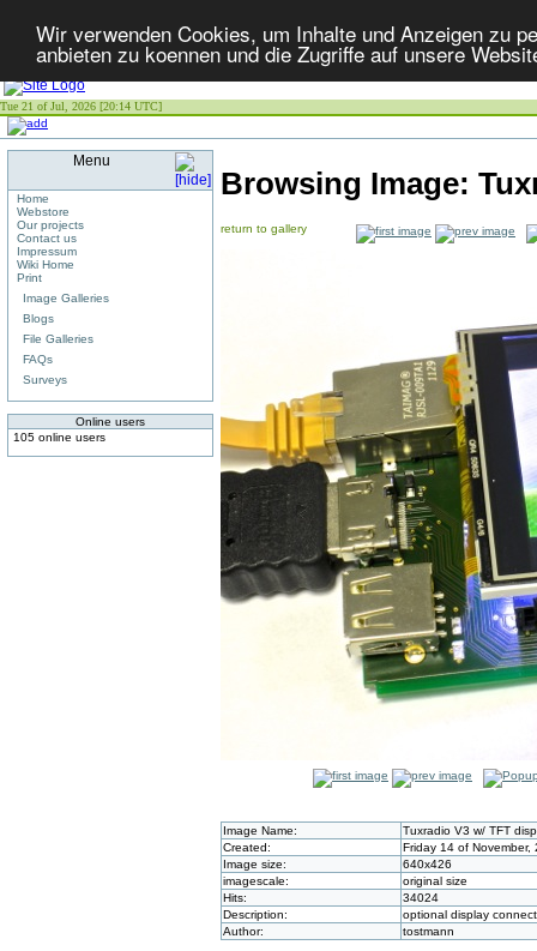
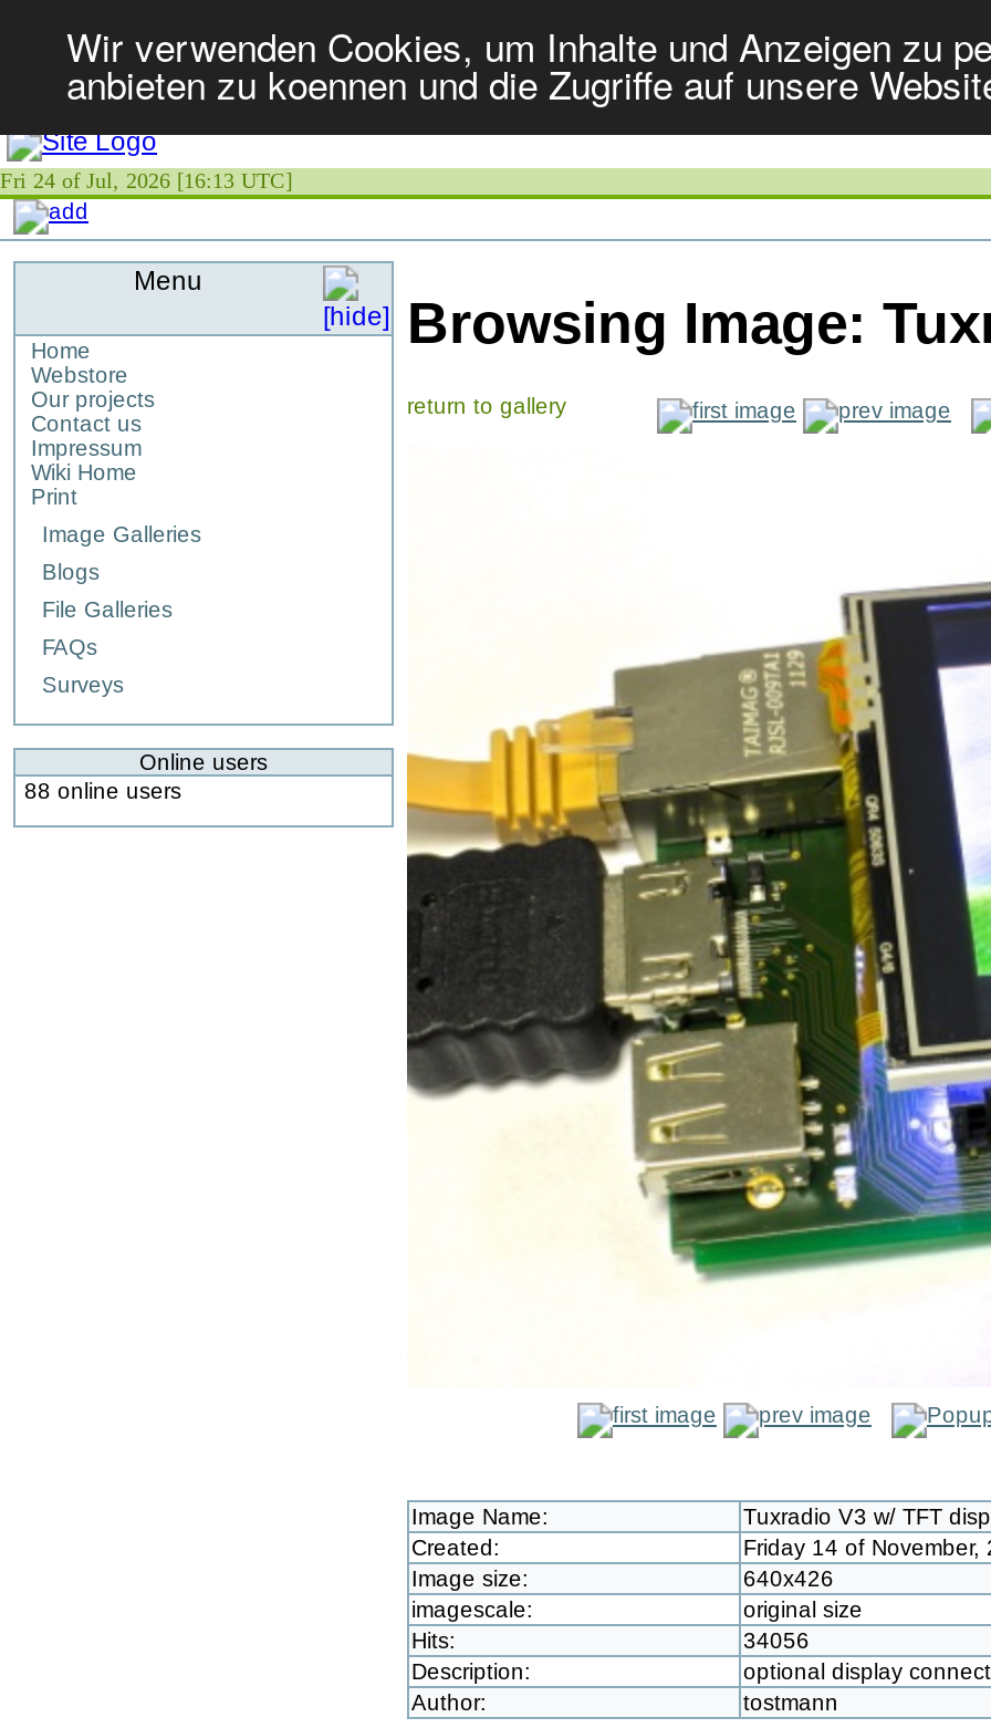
[0,100,162,113] Tue 21 of Jul, 2026 [20:14 UTC] -> [0,168,292,192] Fri 24 of Jul, 2026 [16:13 UTC]
[13,431,105,444] 105 online users -> [24,779,181,803] 88 online users
[403,891,439,904] 34024 -> [743,1629,810,1653] 34056

